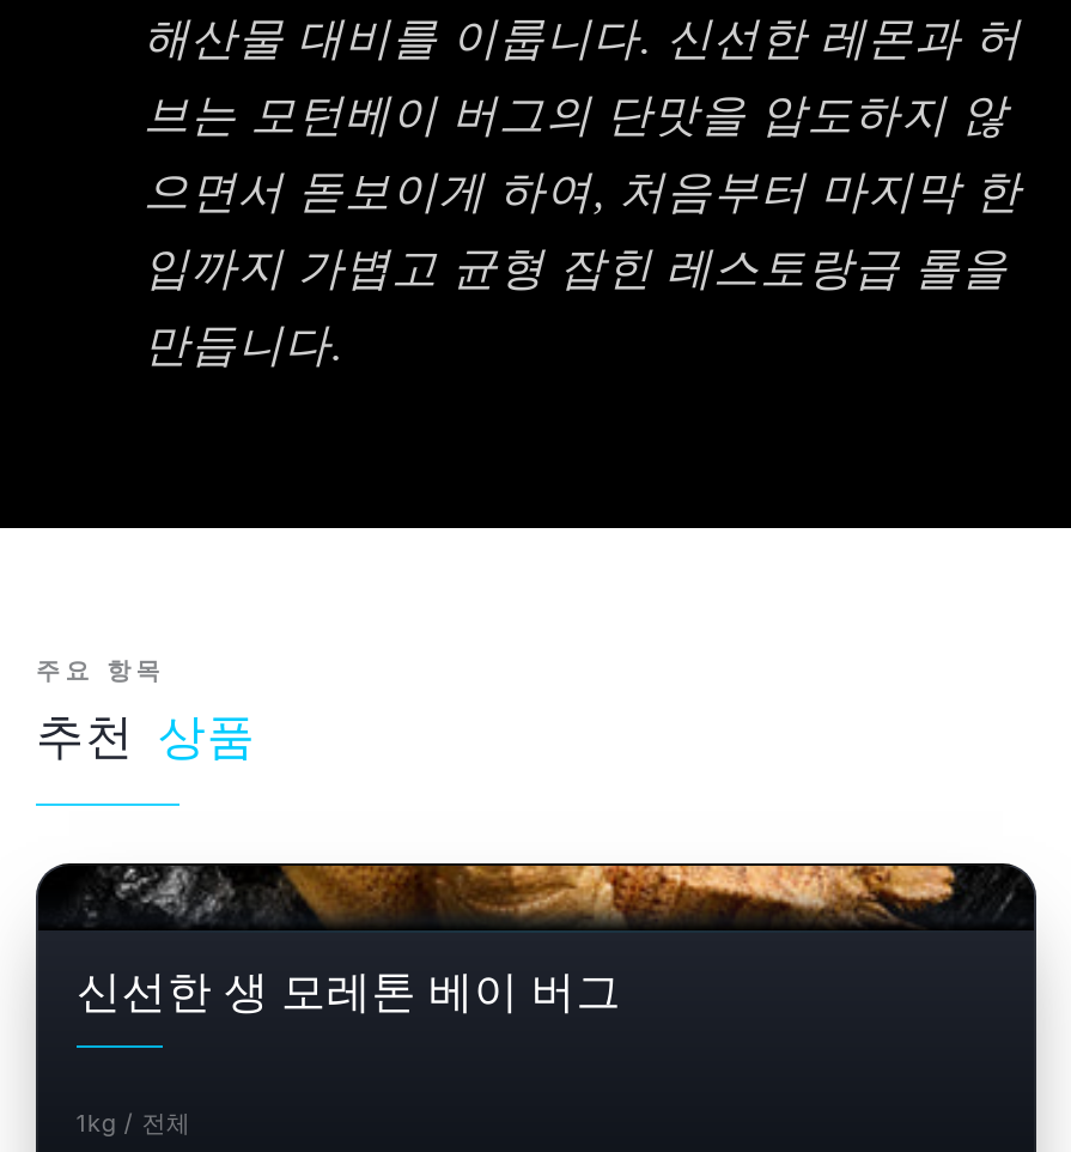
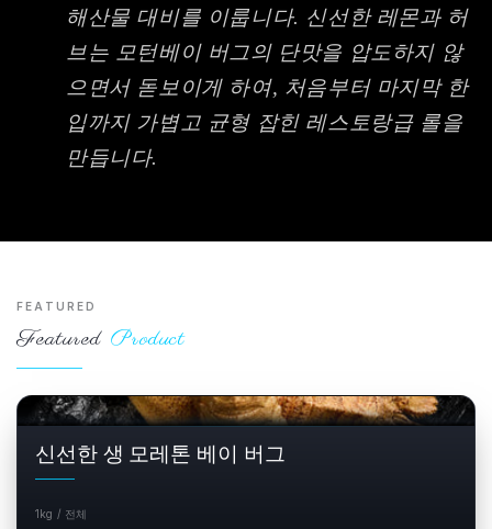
[36,654,256,774] 주요 항목 | 추천 상품 -> [16,300,185,355] FEATURED | Featured Product

